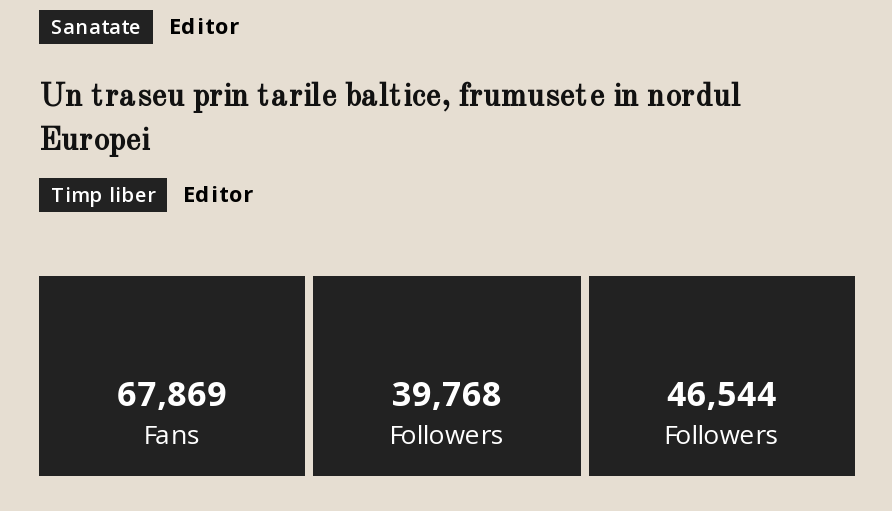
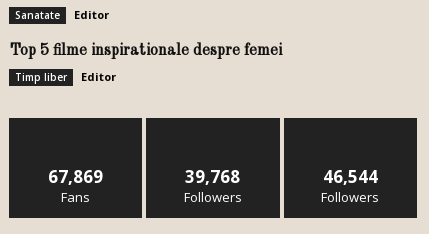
[39,82,741,158] Un traseu prin tarile baltice, frumusete in nordul | Europei -> [9,43,282,59] Top 5 filme inspirationale despre femei

